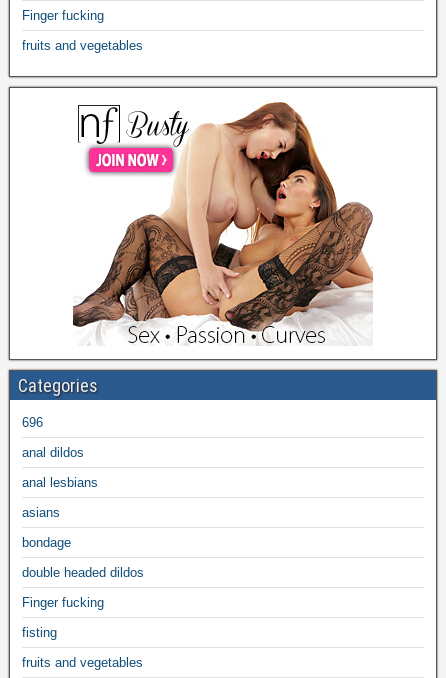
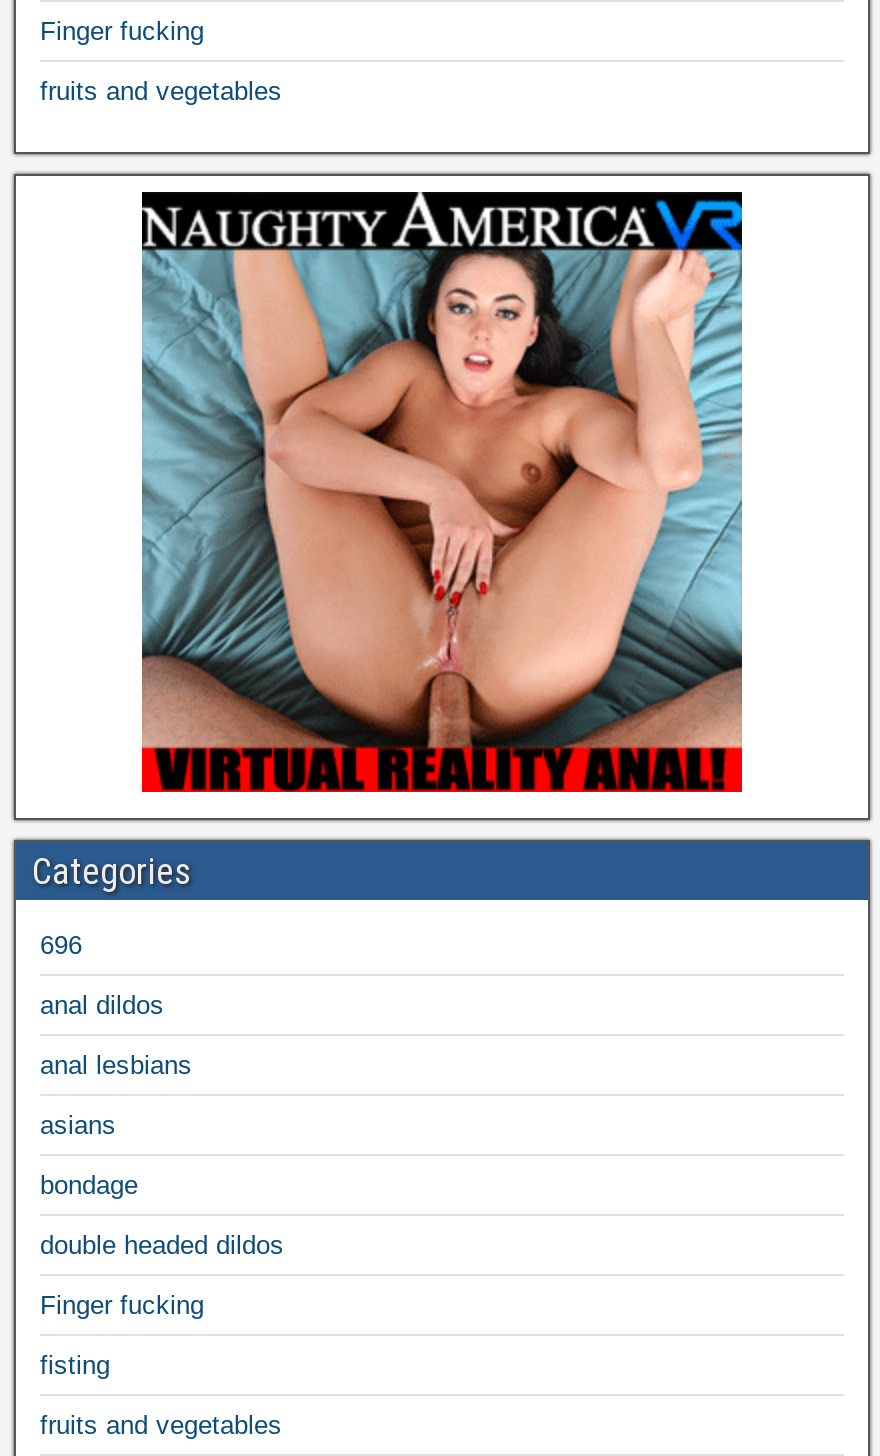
[73,96,374,346] [image] -> [140,190,744,794] [image]

